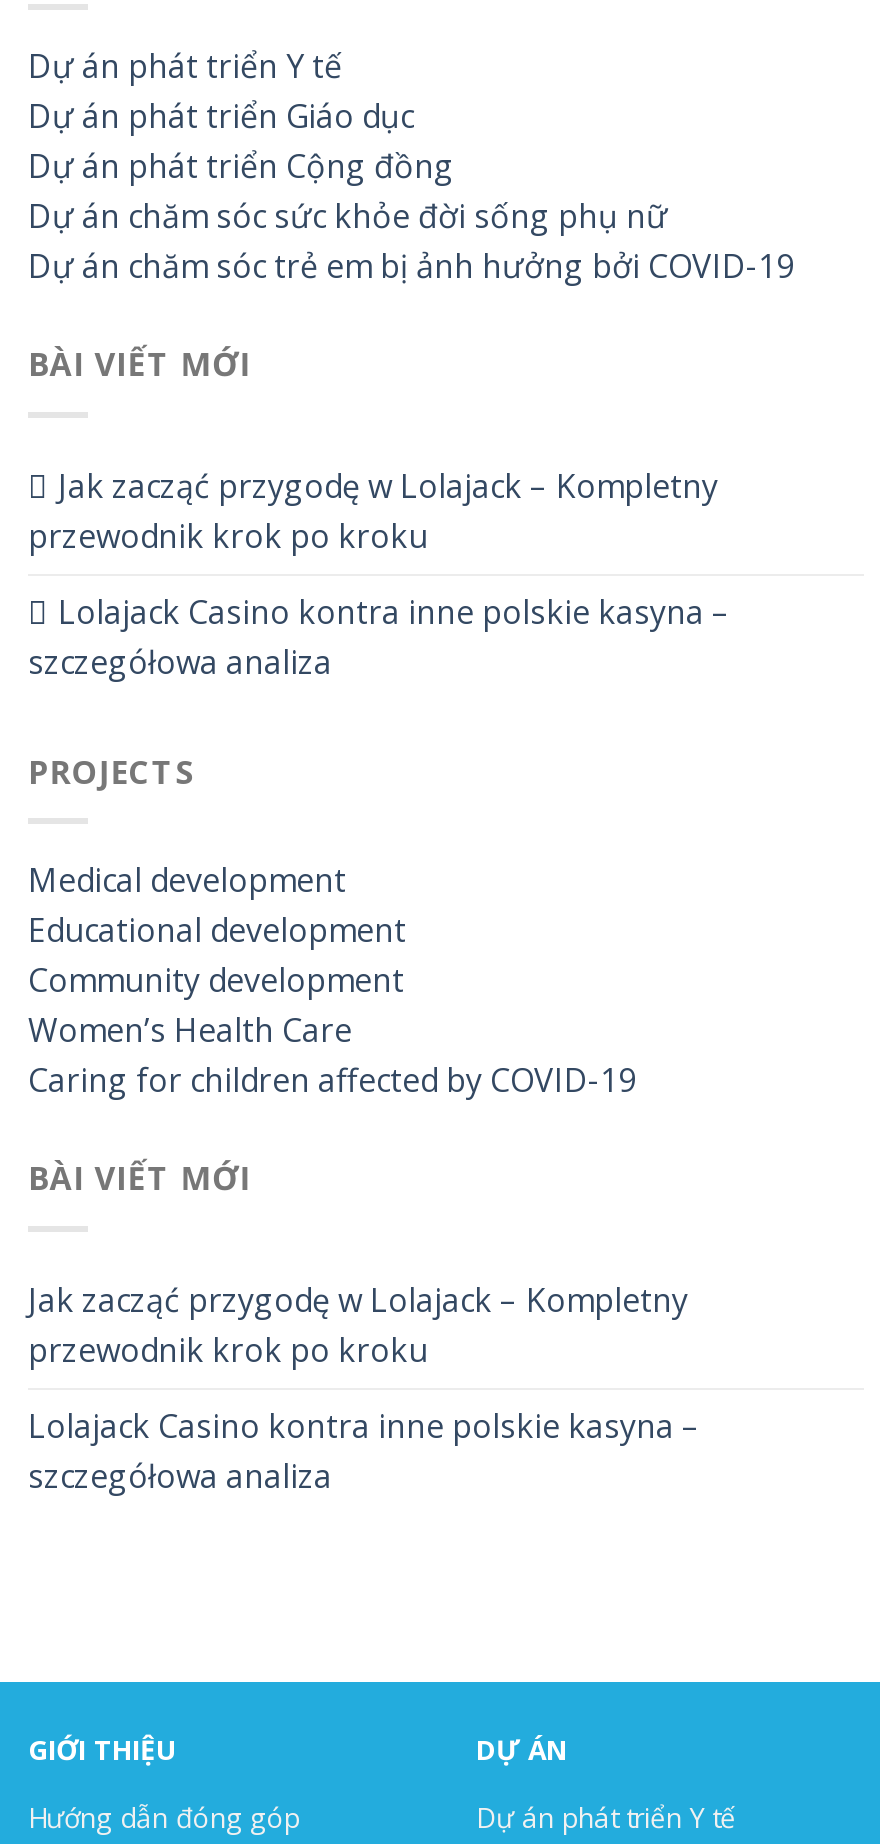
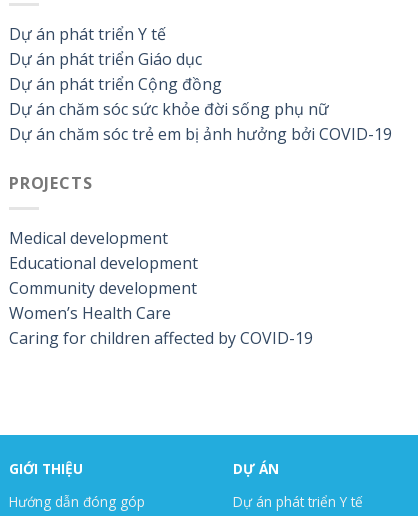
[28,342,730,683] BÀI VIẾT MỚI | Jak zacząć przygodę w Lolajack – Kompletny | przewodnik krok po kroku | Lolajack Casino kontra inne polskie kasyna – | szczegółowa analiza -> none
[28,1156,700,1498] BÀI VIẾT MỚI | Jak zacząć przygodę w Lolajack – Kompletny | przewodnik krok po kroku | Lolajack Casino kontra inne polskie kasyna – | szczegółowa analiza -> none

